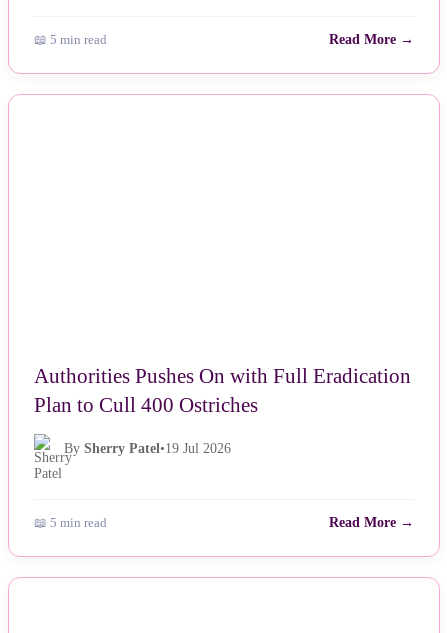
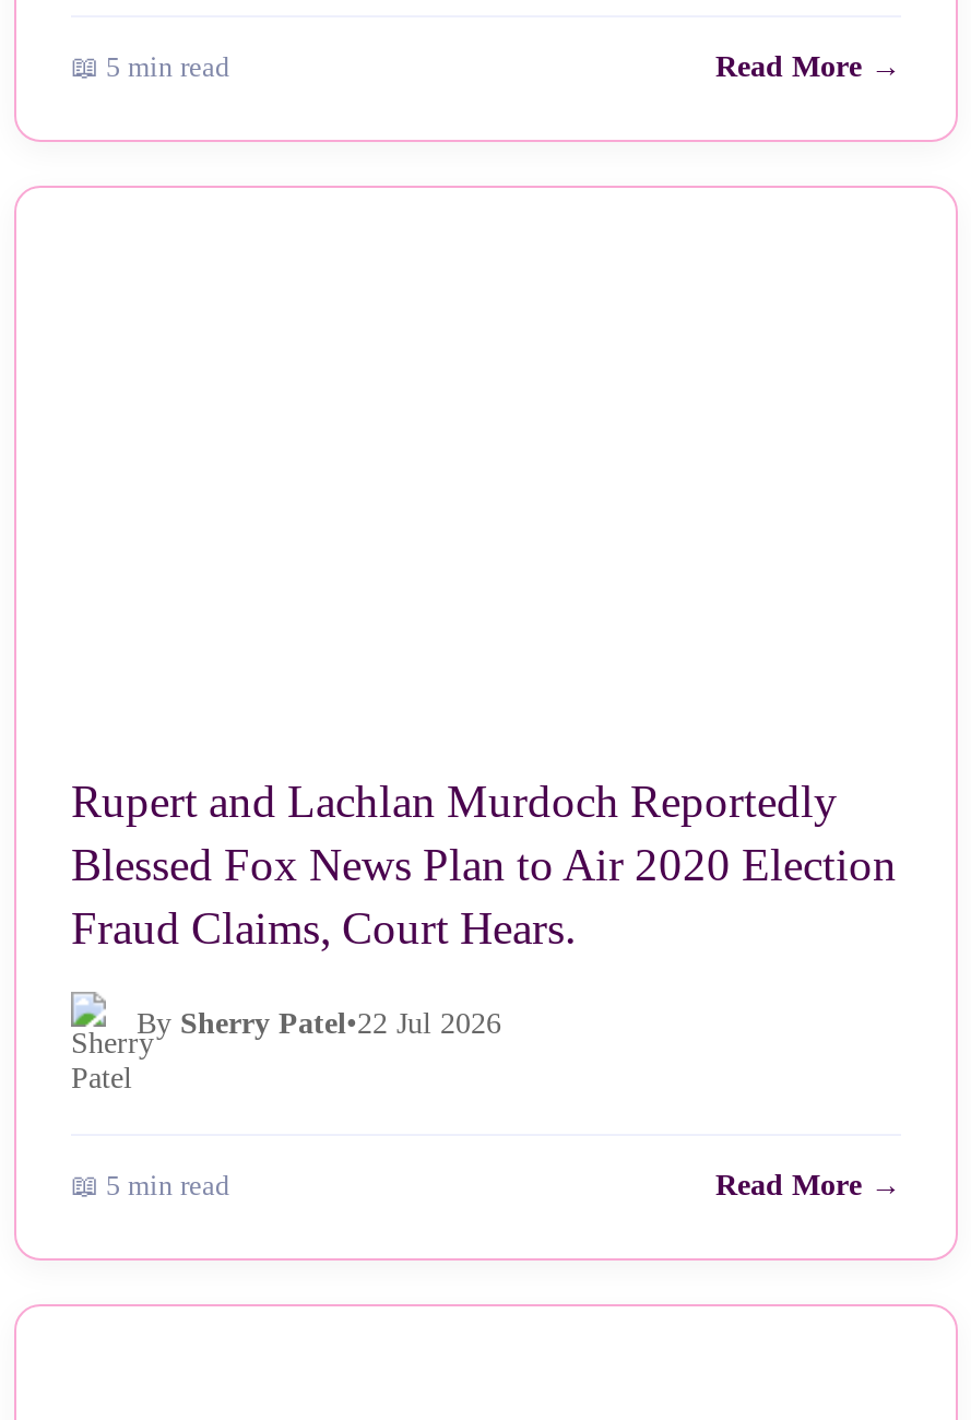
[34,364,411,416] Authorities Pushes On with Full Eradication | Plan to Cull 400 Ostriches -> [71,776,897,952] Rupert and Lachlan Murdoch Reportedly | Blessed Fox News Plan to Air 2020 Election | Fraud Claims, Court Hears.
[64,441,231,456] By Sherry Patel•19 Jul 2026 -> [137,1007,501,1040] By Sherry Patel•22 Jul 2026

